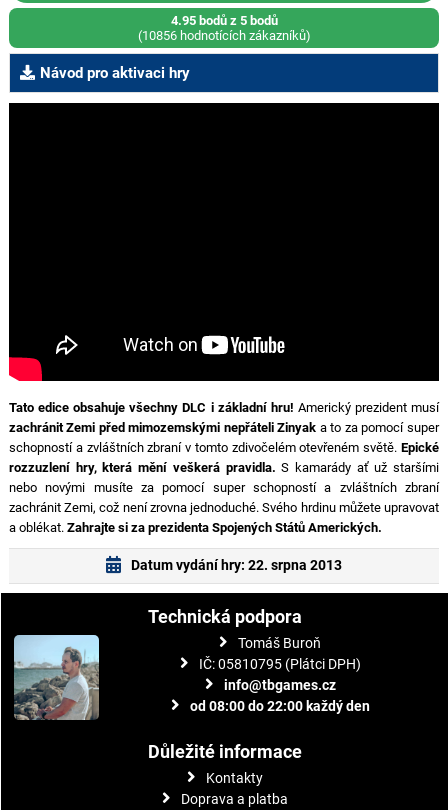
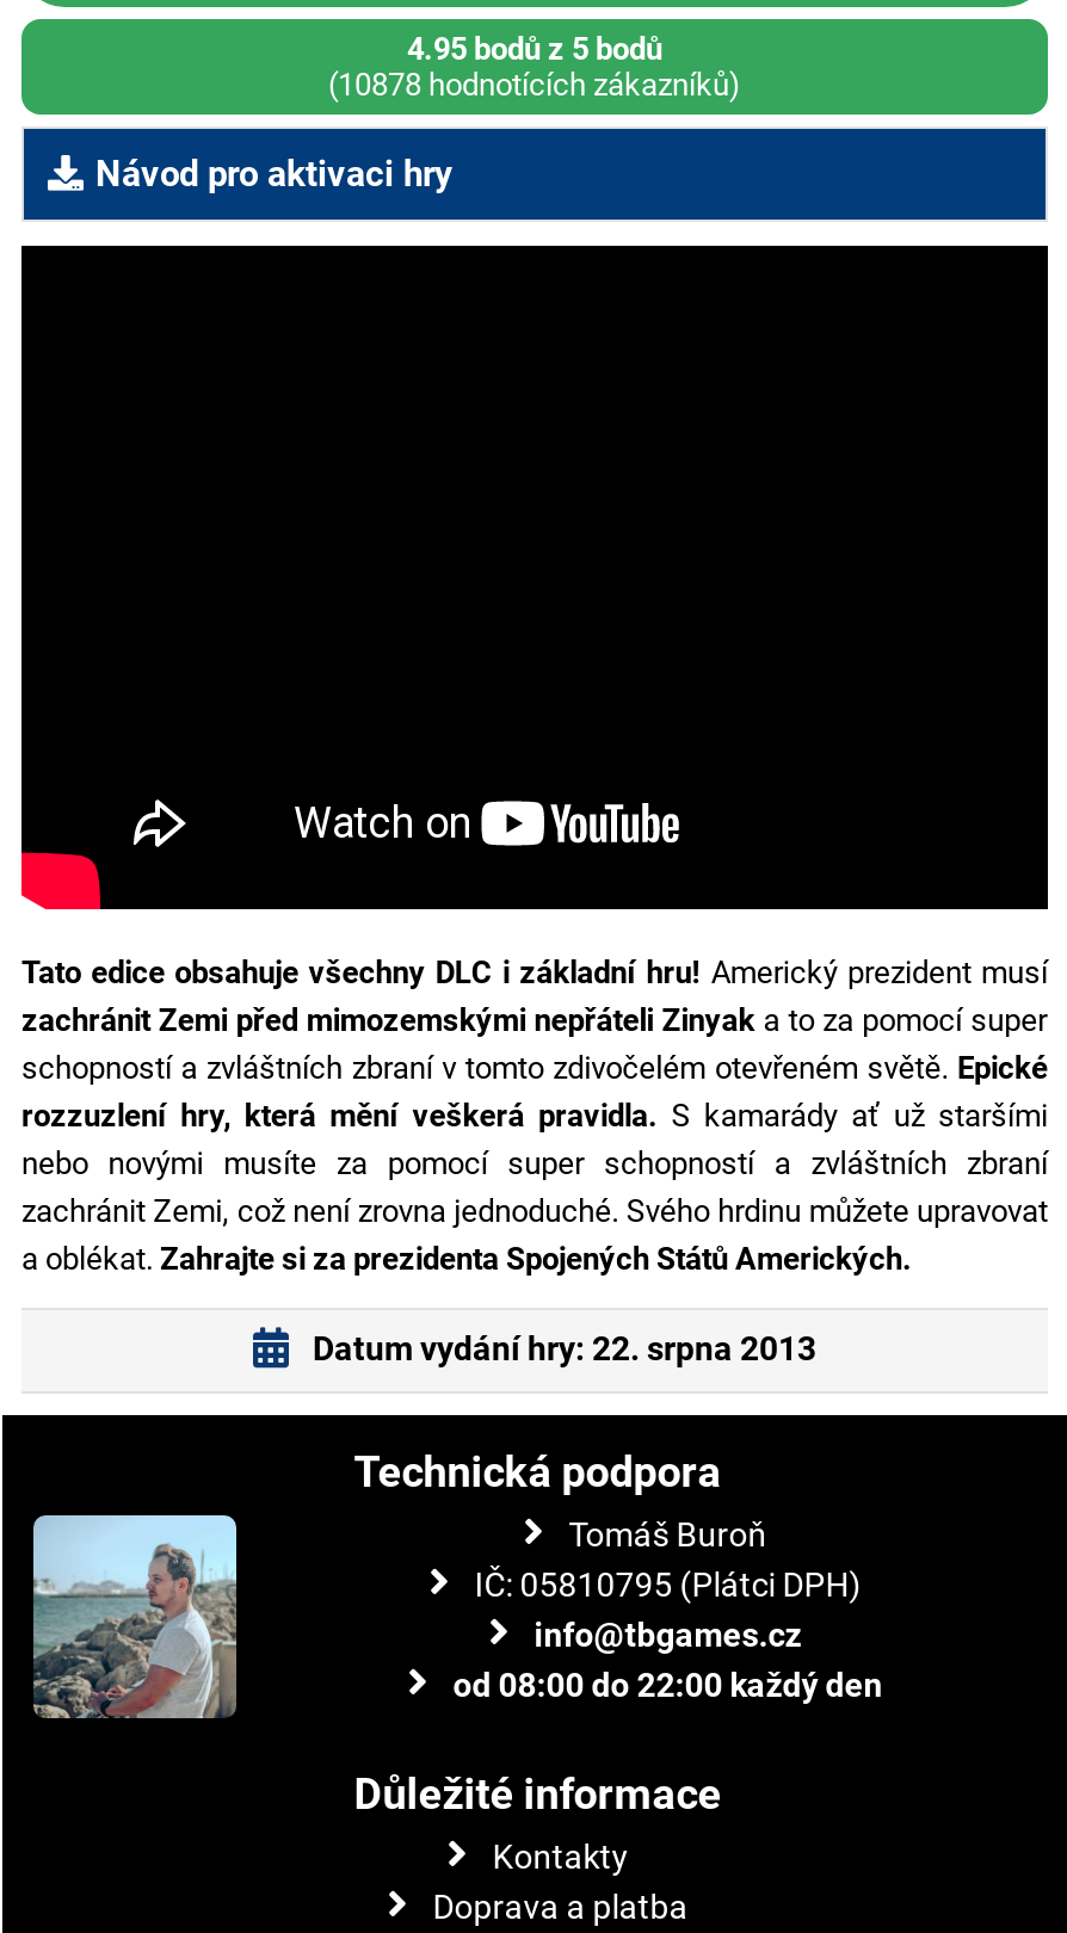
[137,28,310,43] (10856 hodnotících zákazníků) -> [328,67,741,103] (10878 hodnotících zákazníků)

